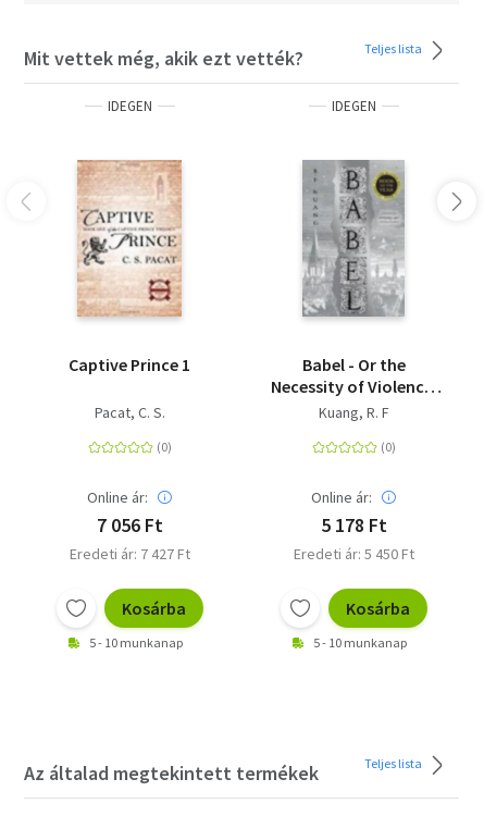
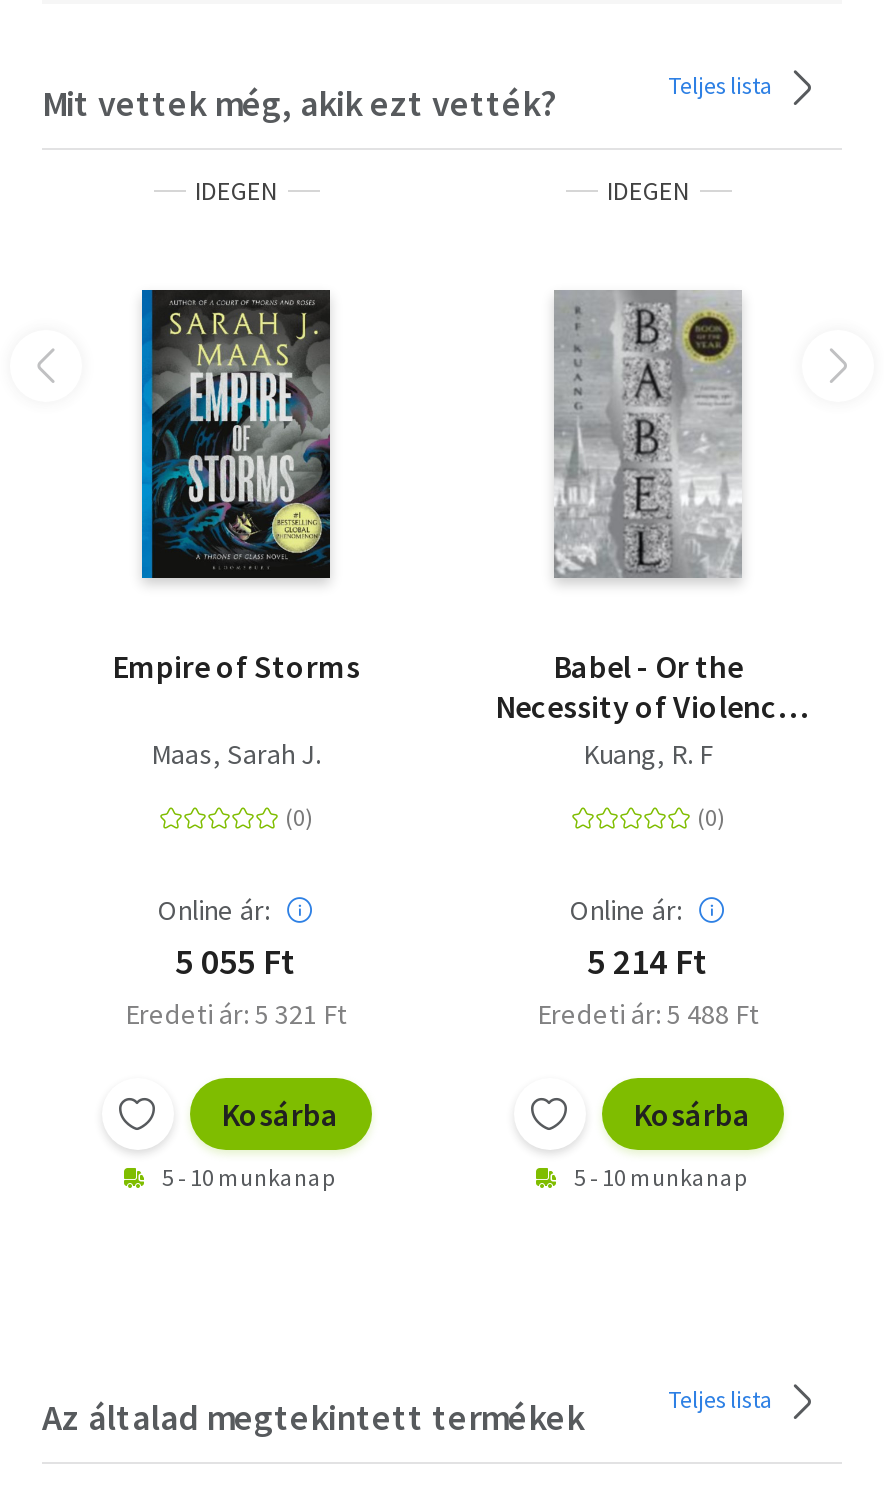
[69,159,190,375] [image] | Captive Prince 1 -> [112,288,360,686] [image] | Empire of Storms
[94,402,165,422] Pacat, C. S. -> [151,736,321,772] Maas, Sarah J.
[96,512,163,537] 7 056 Ft -> [175,938,297,984] 5 055 Ft
[320,512,387,537] 5 178 Ft -> [587,938,709,984] 5 214 Ft
[69,544,190,563] Eredeti ár: 7 427 Ft -> [125,996,347,1032] Eredeti ár: 5 321 Ft
[293,544,414,563] Eredeti ár: 5 450 Ft -> [537,996,759,1032] Eredeti ár: 5 488 Ft

